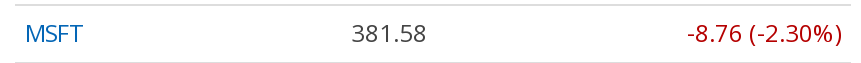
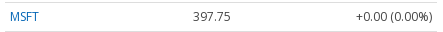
[351,15,427,49] 381.58 -> [193,8,231,25] 397.75
[687,15,841,49] -8.76 (-2.30%) -> [356,8,432,25] +0.00 (0.00%)

